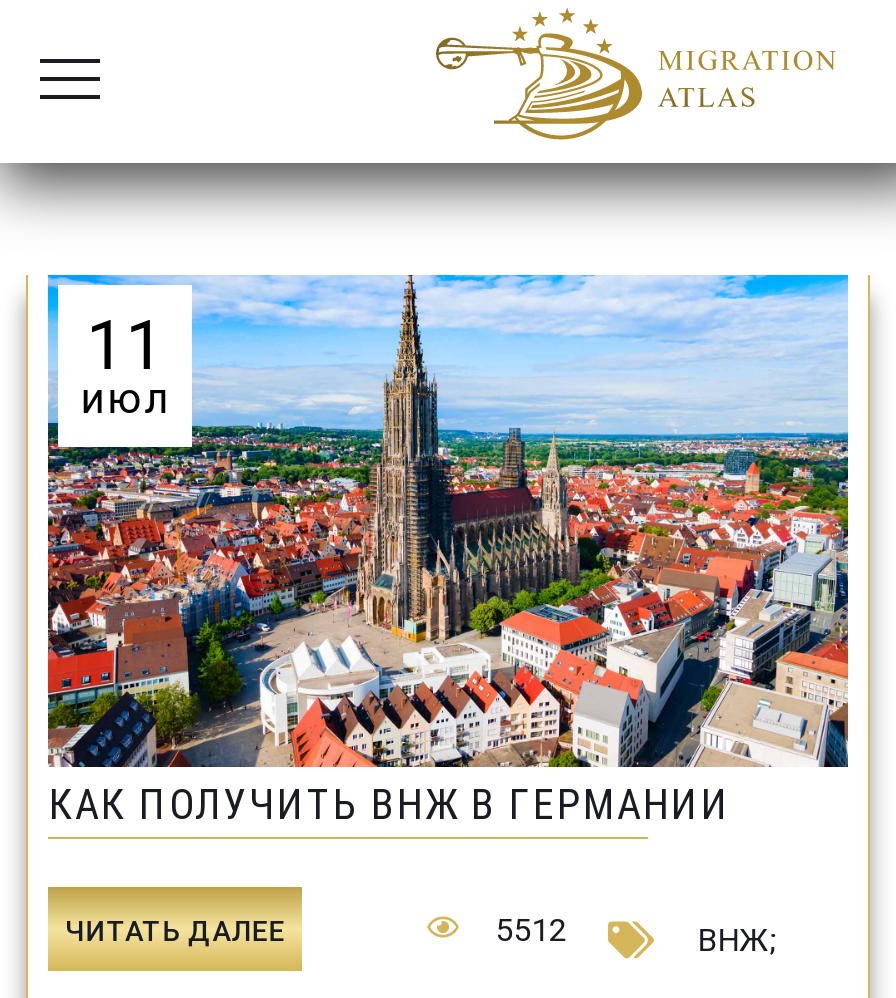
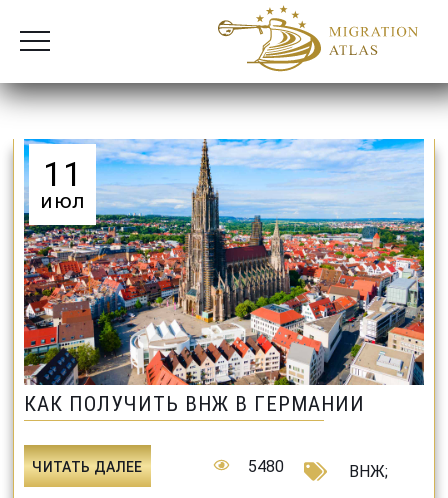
[487,910,567,948] 5512 -> [244,457,284,476] 5480

